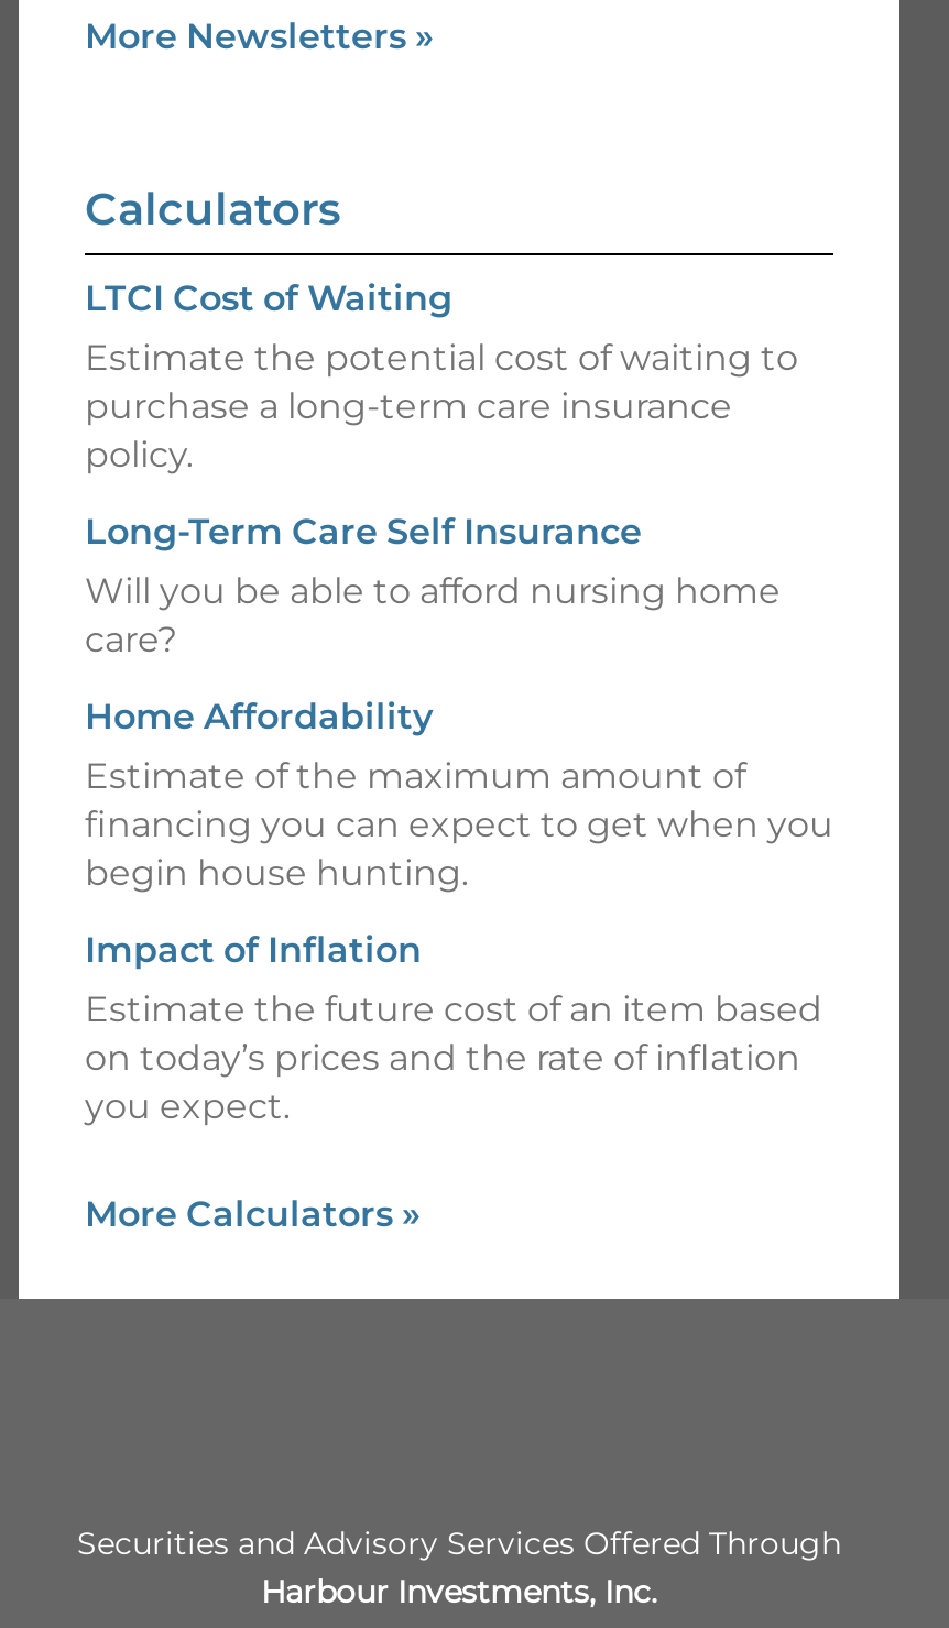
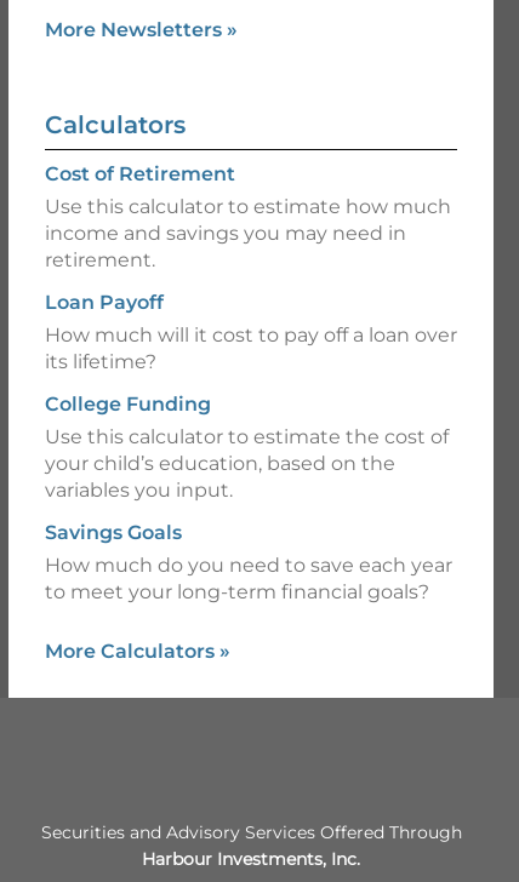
[85,276,798,474] LTCI Cost of Waiting | Estimate the potential cost of waiting to | purchase a long-term care insurance | policy. -> [45,162,451,271] Cost of Retirement | Use this calculator to estimate how much | income and savings you may need in | retirement.
[85,510,781,659] Long-Term Care Self Insurance | Will you be able to afford nursing home | care? -> [45,290,457,373] Loan Payoff | How much will it cost to pay off a loan over | its lifetime?
[85,695,833,893] Home Affordability | Estimate of the maximum amount of | financing you can expect to get when you | begin house hunting. -> [45,392,449,501] College Funding | Use this calculator to estimate the cost of | your child’s education, based on the | variables you input.
[85,928,822,1126] Impact of Inflation | Estimate the future cost of an item based | on today’s prices and the rate of inflation | you expect. -> [45,520,452,603] Savings Goals | How much do you need to save each year | to meet your long-term financial goals?

